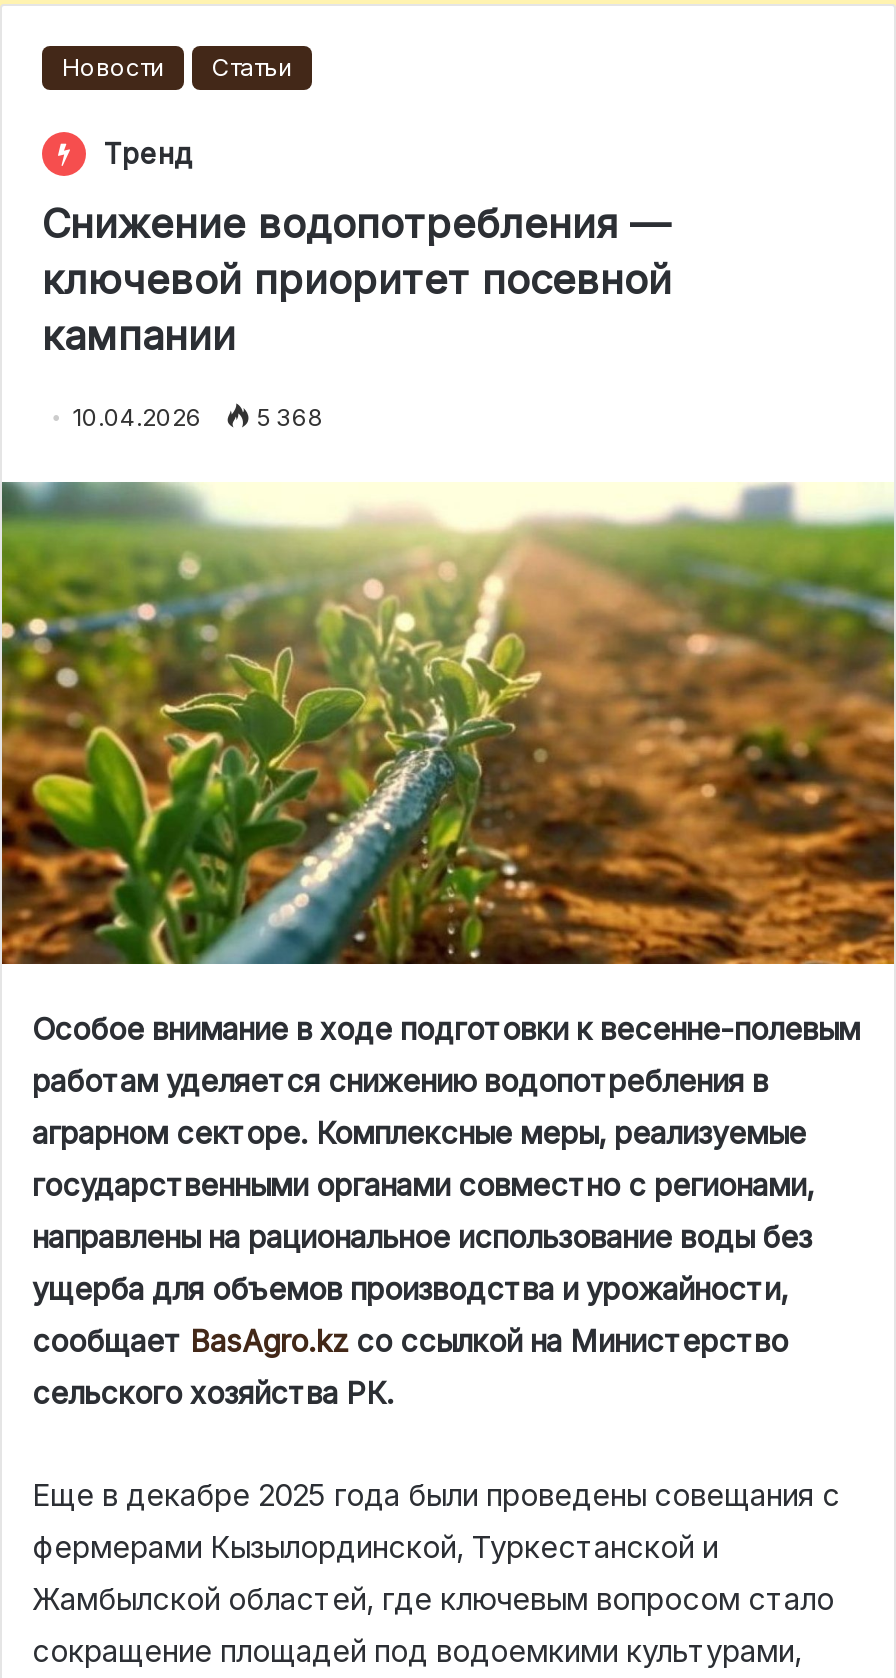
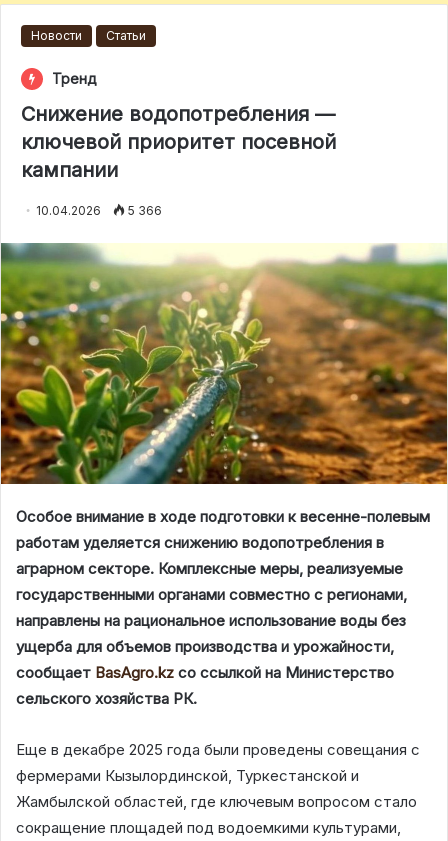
[72,402,324,432] 10.04.2026 5 368 -> [36,203,162,218] 10.04.2026 5 366

